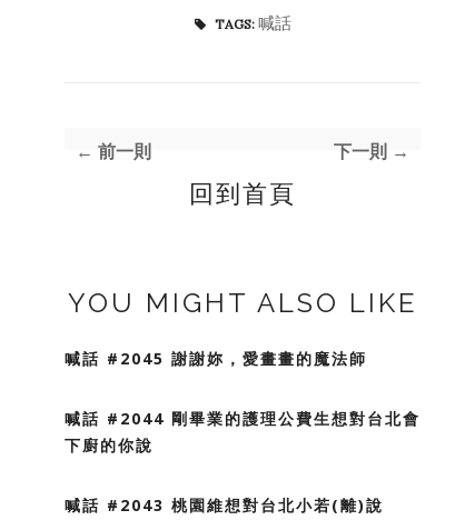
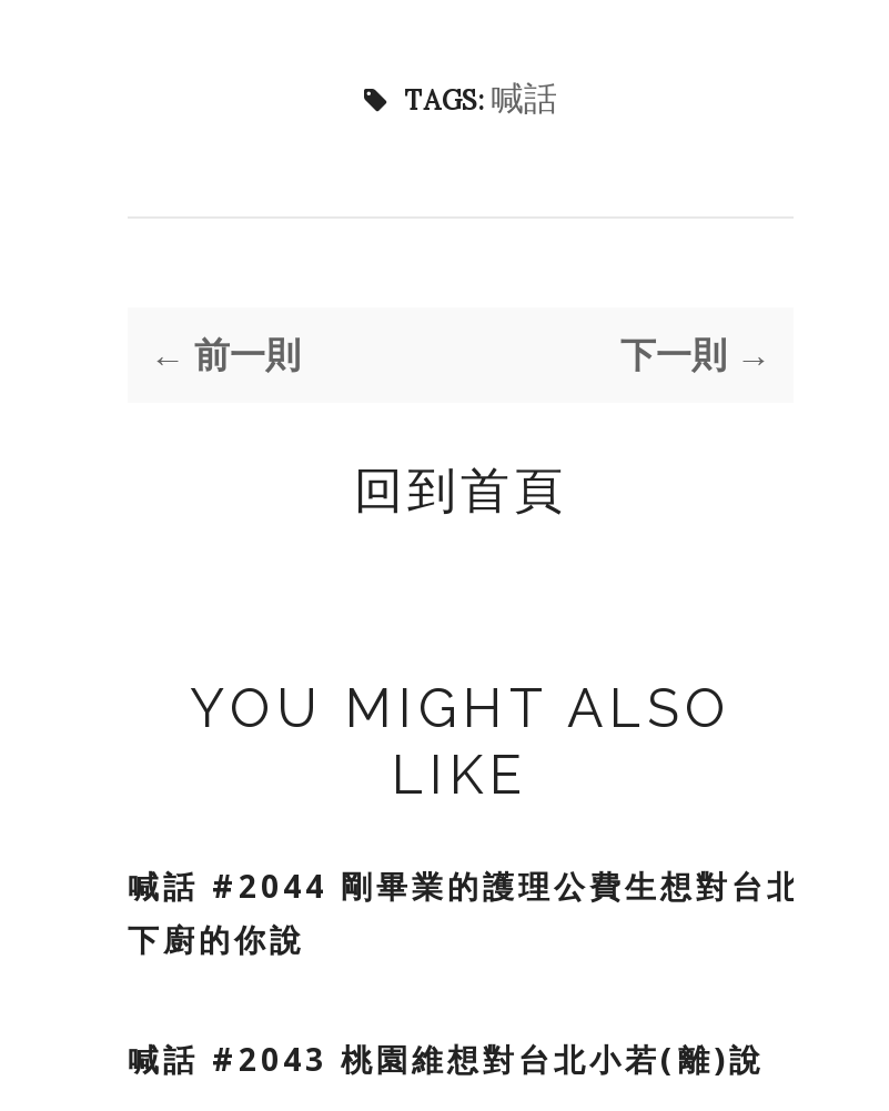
moved [189,179,296,208] -> [354,461,567,518]: 回到首頁
[65,287,418,369] YOU MIGHT ALSO LIKE | 喊話 #2045 謝謝妳，愛畫畫的魔法師 -> [190,676,731,807] YOU MIGHT ALSO | LIKE

